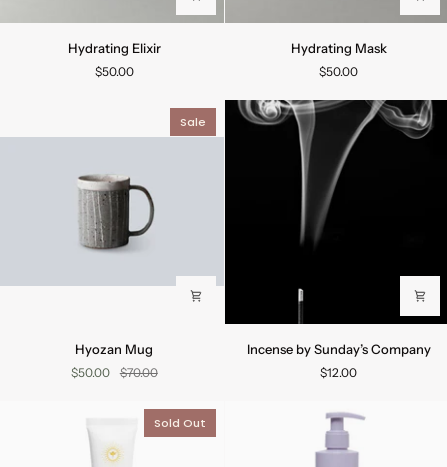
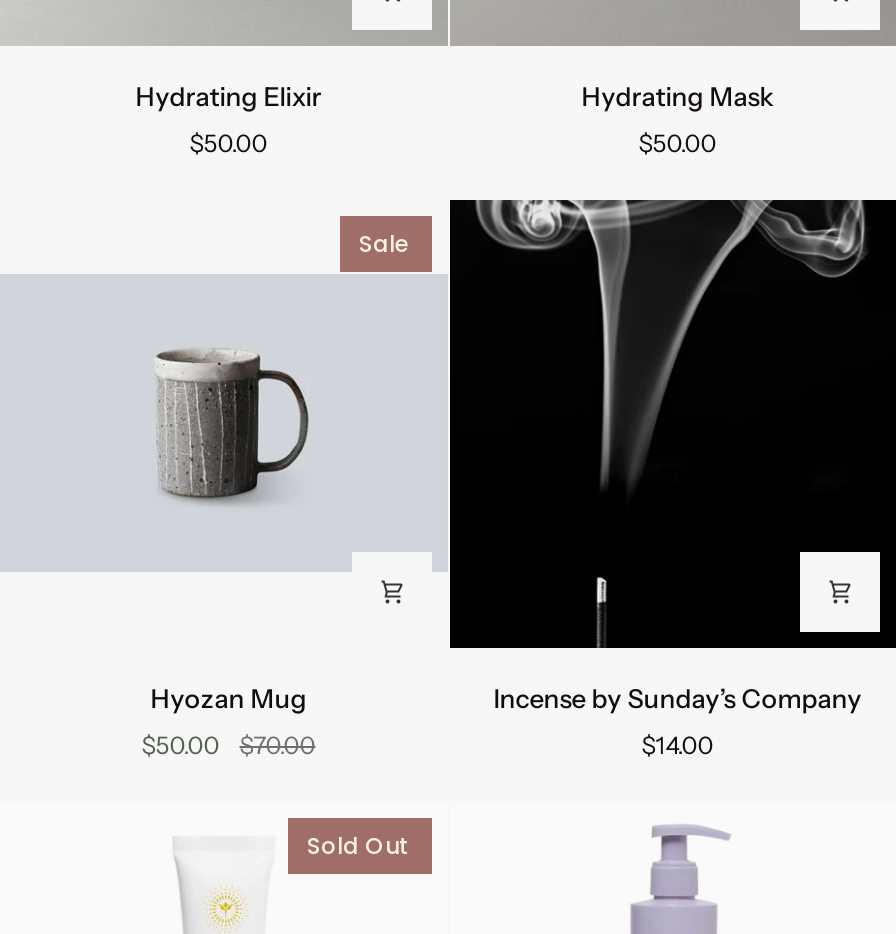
[320,365,357,380] $12.00 -> [642,729,714,759] $14.00

